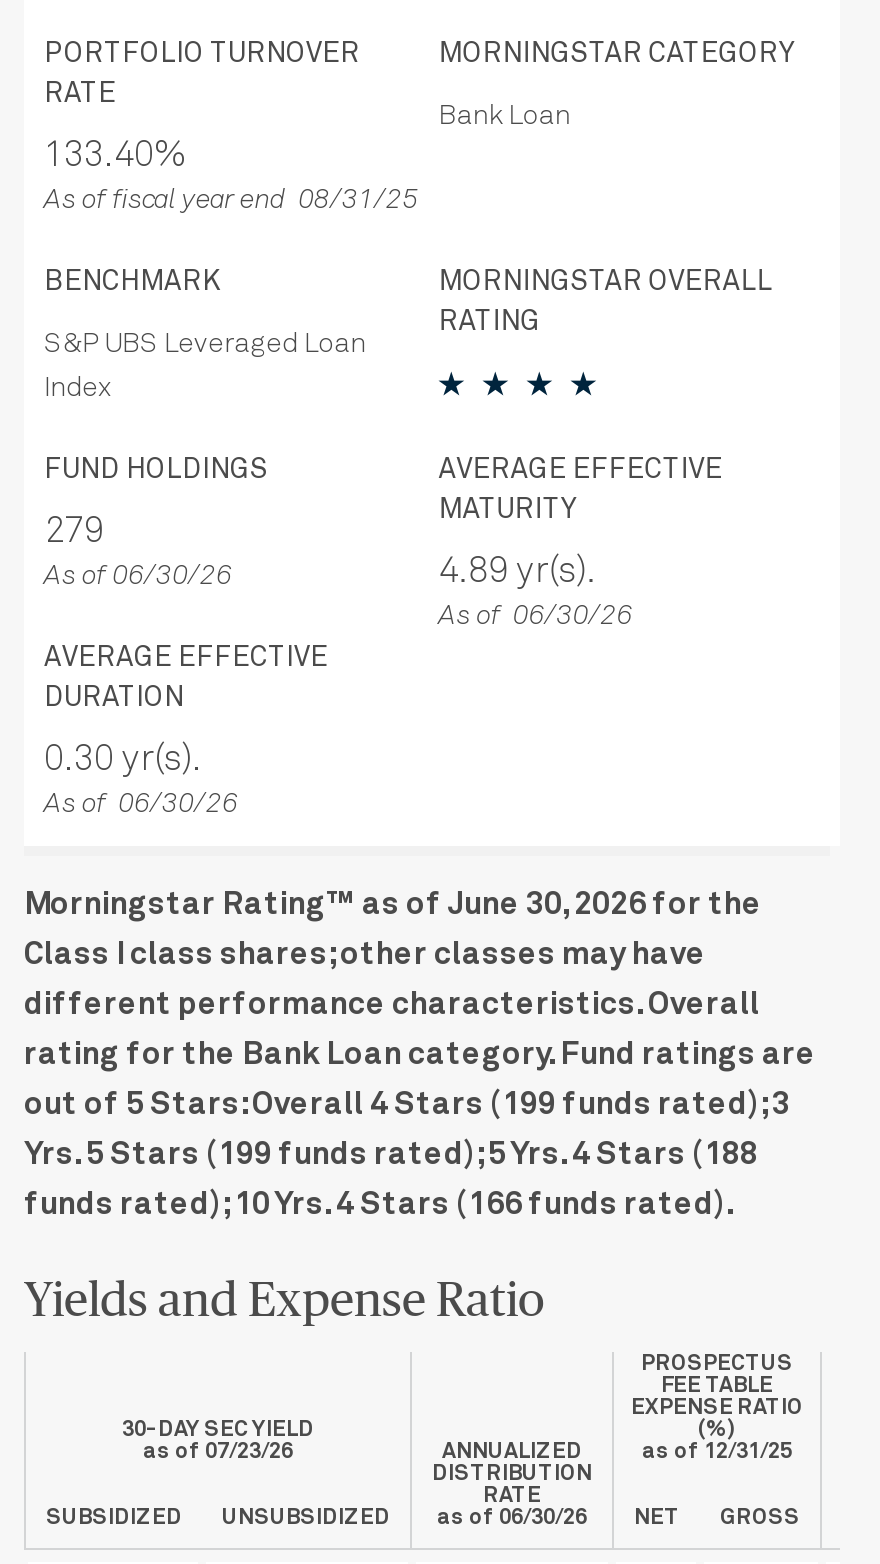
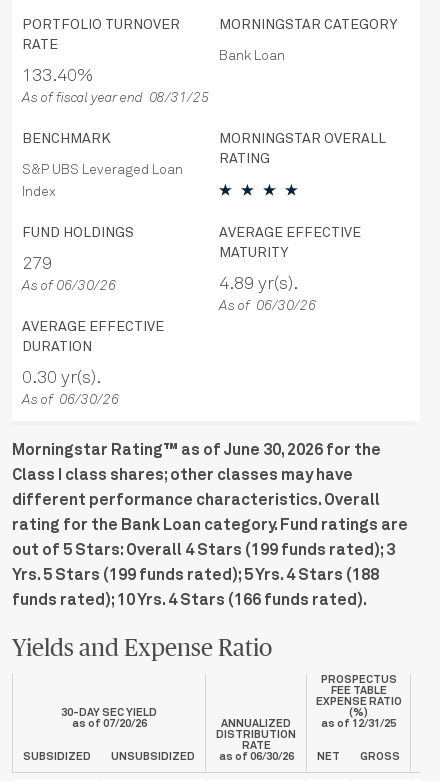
[143,1440,293,1462] as of 07/23/26 -> [71,718,146,729] as of 07/20/26

